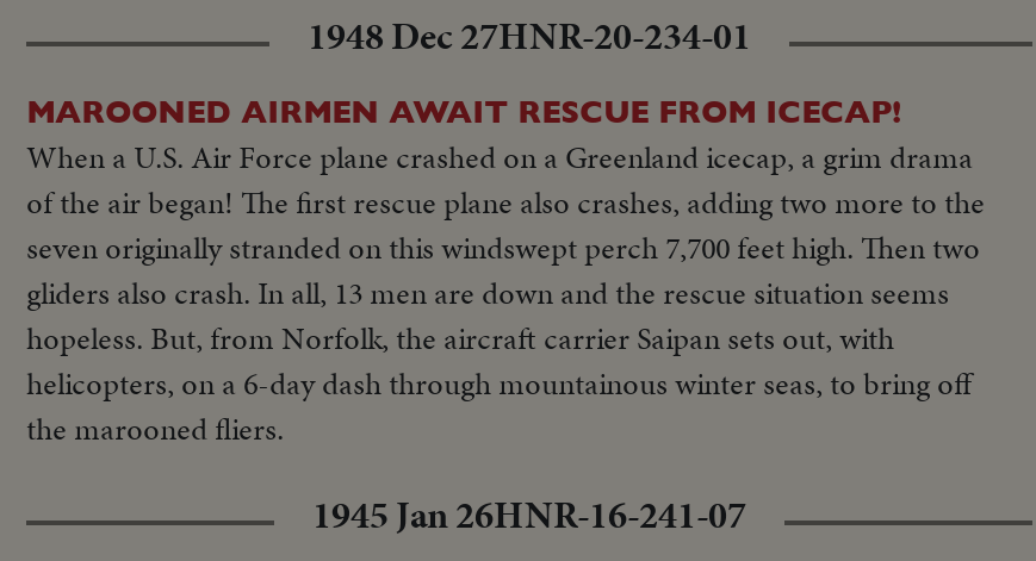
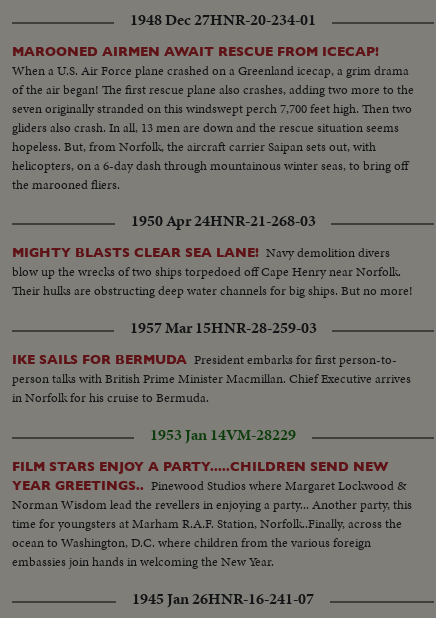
none -> [12,210,413,571] 1950 Apr 24HNR-21-268-03 | MIGHTY BLASTS CLEAR SEA LANE! Navy demolition divers | blow up the wrecks of two ships torpedoed off Cape Henry near Norfolk. | Their hulks are obstructing deep water channels for big ships. But no more! | 1957 Mar 15HNR-28-259-03 | IKE SAILS FOR BERMUDA President embarks for first person-to- | person talks with British Prime Minister Macmillan. Chief Executive arrives | in Norfolk for his cruise to Bermuda. | 1953 Jan 14VM-28229 | FILM STARS ENJOY A PARTY.....CHILDREN SEND NEW | YEAR GREETINGS.. Pinewood Studios where Margaret Lockwood & | Norman Wisdom lead the revellers in enjoying a party... Another party, this | time for youngsters at Marham R.A.F. Station, Norfolk..Finally, across the | ocean to Washington, D.C. where children from the various foreign | embassies join hands in welcoming the New Year.

